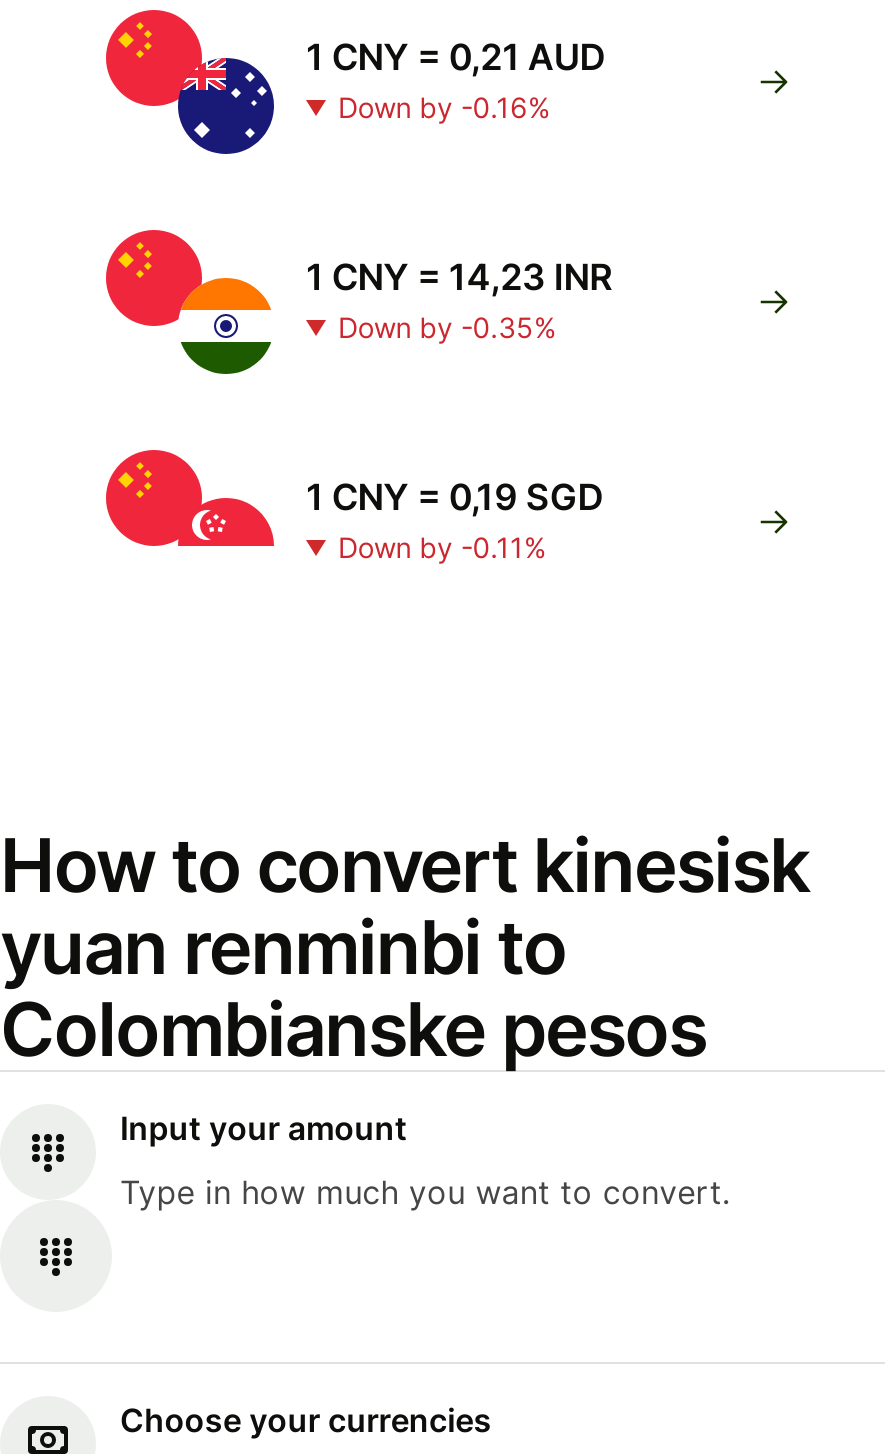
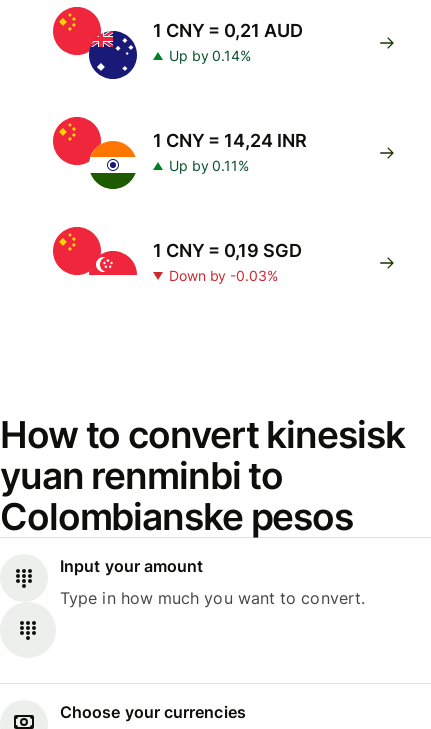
[338,90,550,124] Down by -0.16% -> [169,47,251,64] Up by 0.14%
[306,256,613,298] 1 CNY = 14,23 INR -> [153,130,307,151] 1 CNY = 14,24 INR
[338,310,556,344] Down by -0.35% -> [169,157,249,174] Up by 0.11%
[338,530,546,564] Down by -0.11% -> [169,267,278,284] Down by -0.03%

